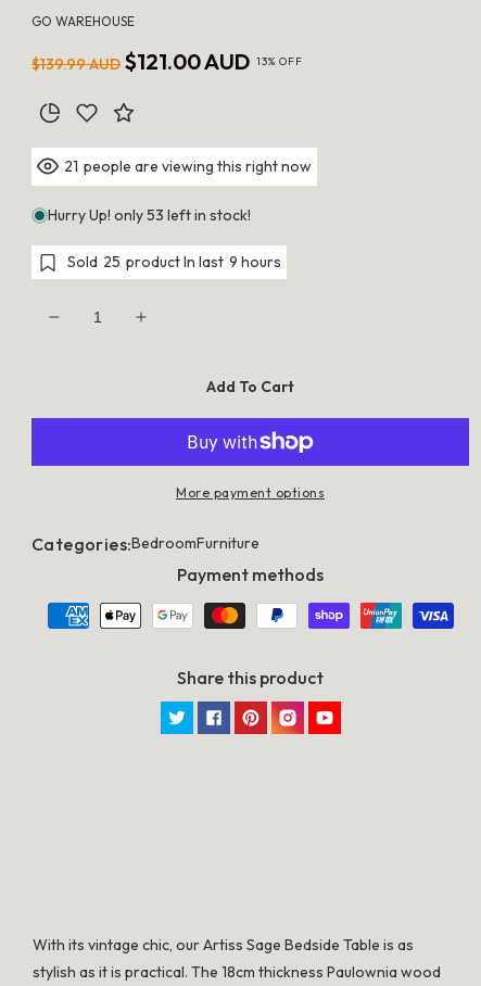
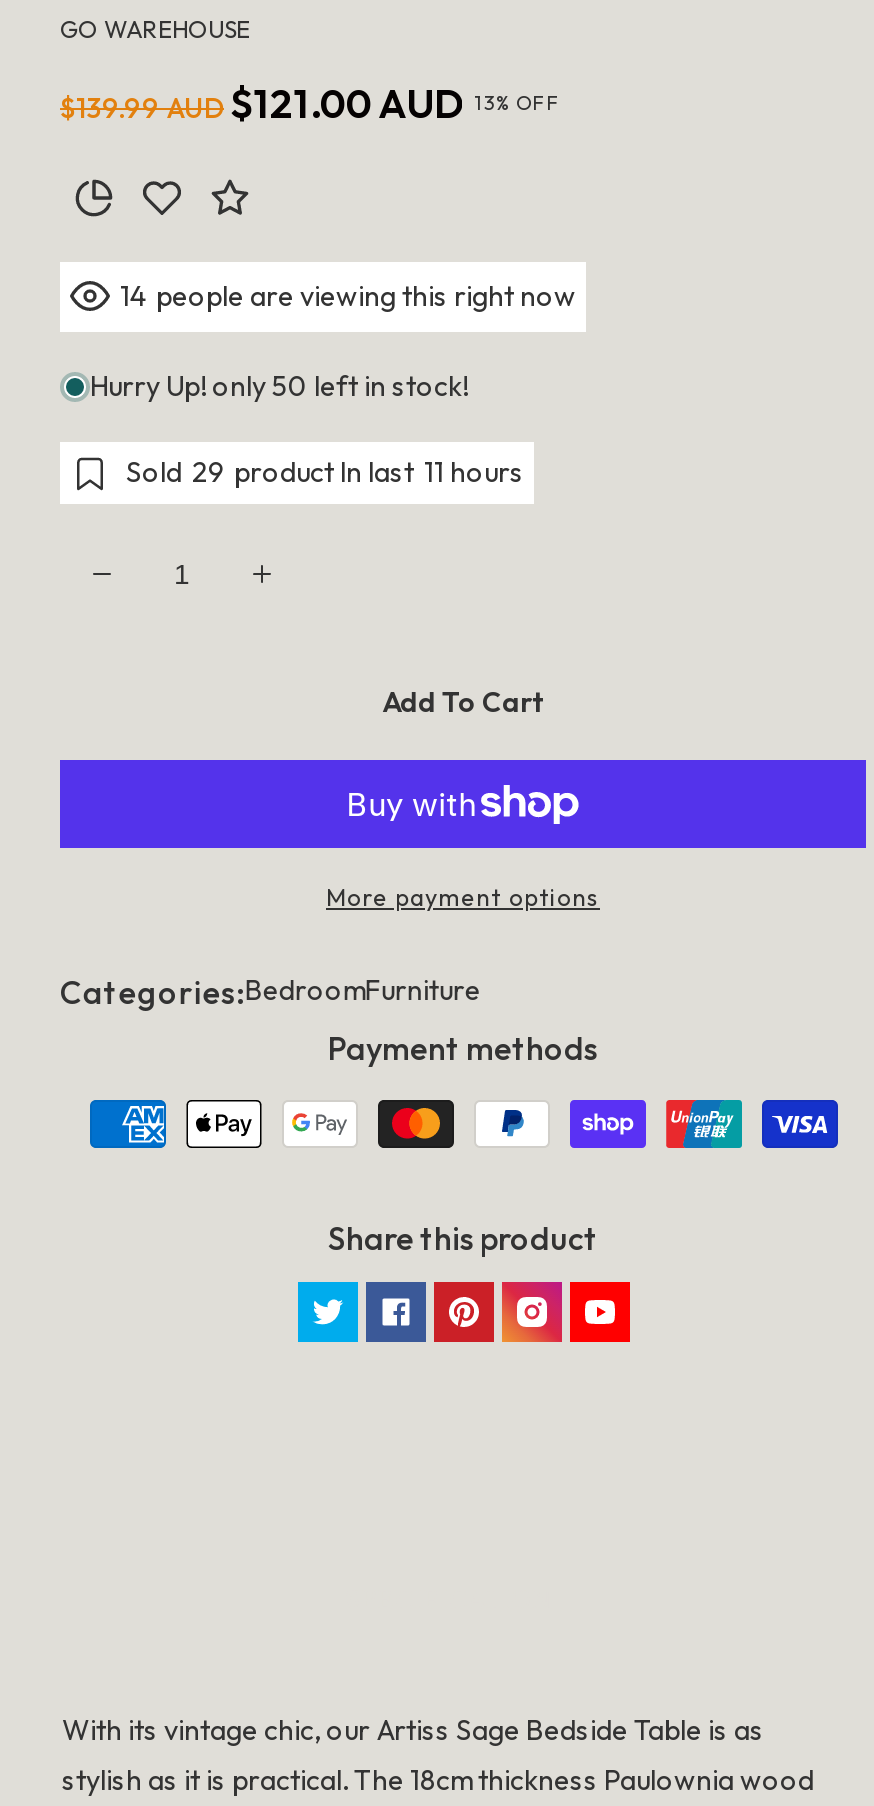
[64,156,312,176] 21 people are viewing this right now -> [120,277,576,314] 14 people are viewing this right now
[48,205,251,224] Hurry Up! only 53 left in stock! -> [90,367,468,403] Hurry Up! only 50 left in stock!
[67,252,281,271] Sold 25 product In last 9 hours -> [126,453,524,490] Sold 29 product In last 11 hours

